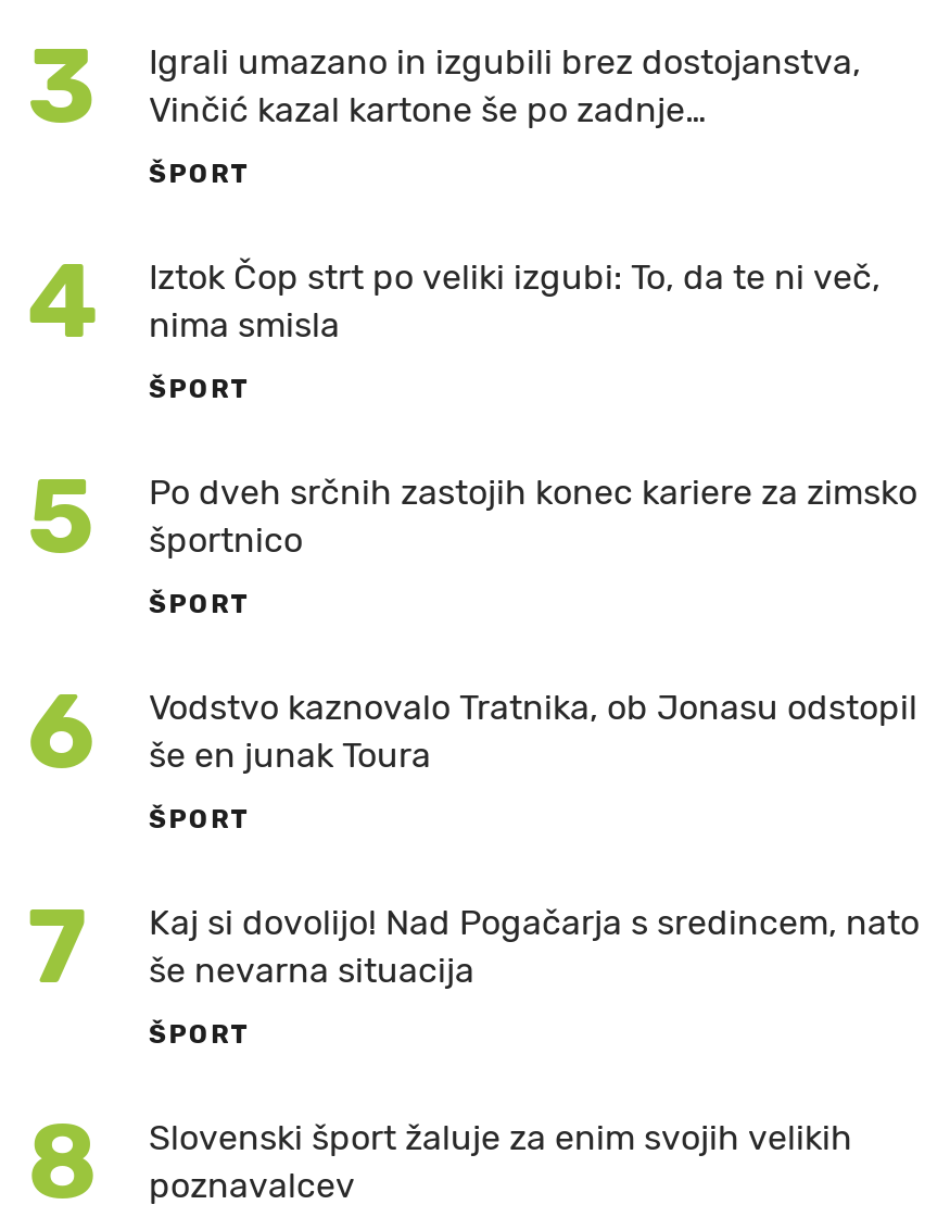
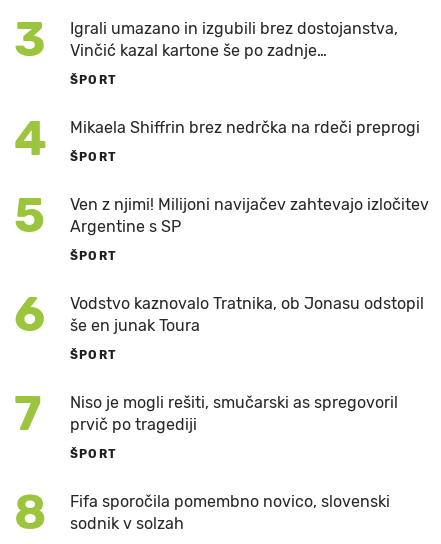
[149,256,881,345] Iztok Čop strt po veliki izgubi: To, da te ni več, | nima smisla -> [70,118,420,137] Mikaela Shiffrin brez nedrčka na rdeči preprogi
[149,471,917,560] Po dveh srčnih zastojih konec kariere za zimsko | športnico -> [70,195,429,236] Ven z njimi! Milijoni navijačev zahtevajo izločitev | Argentine s SP
[149,902,920,991] Kaj si dovolijo! Nad Pogačarja s sredincem, nato | še nevarna situacija -> [70,393,398,434] Niso je mogli rešiti, smučarski as spregovoril | prvič po tragediji
[149,1117,852,1206] Slovenski šport žaluje za enim svojih velikih | poznavalcev -> [70,492,390,533] Fifa sporočila pomembno novico, slovenski | sodnik v solzah

